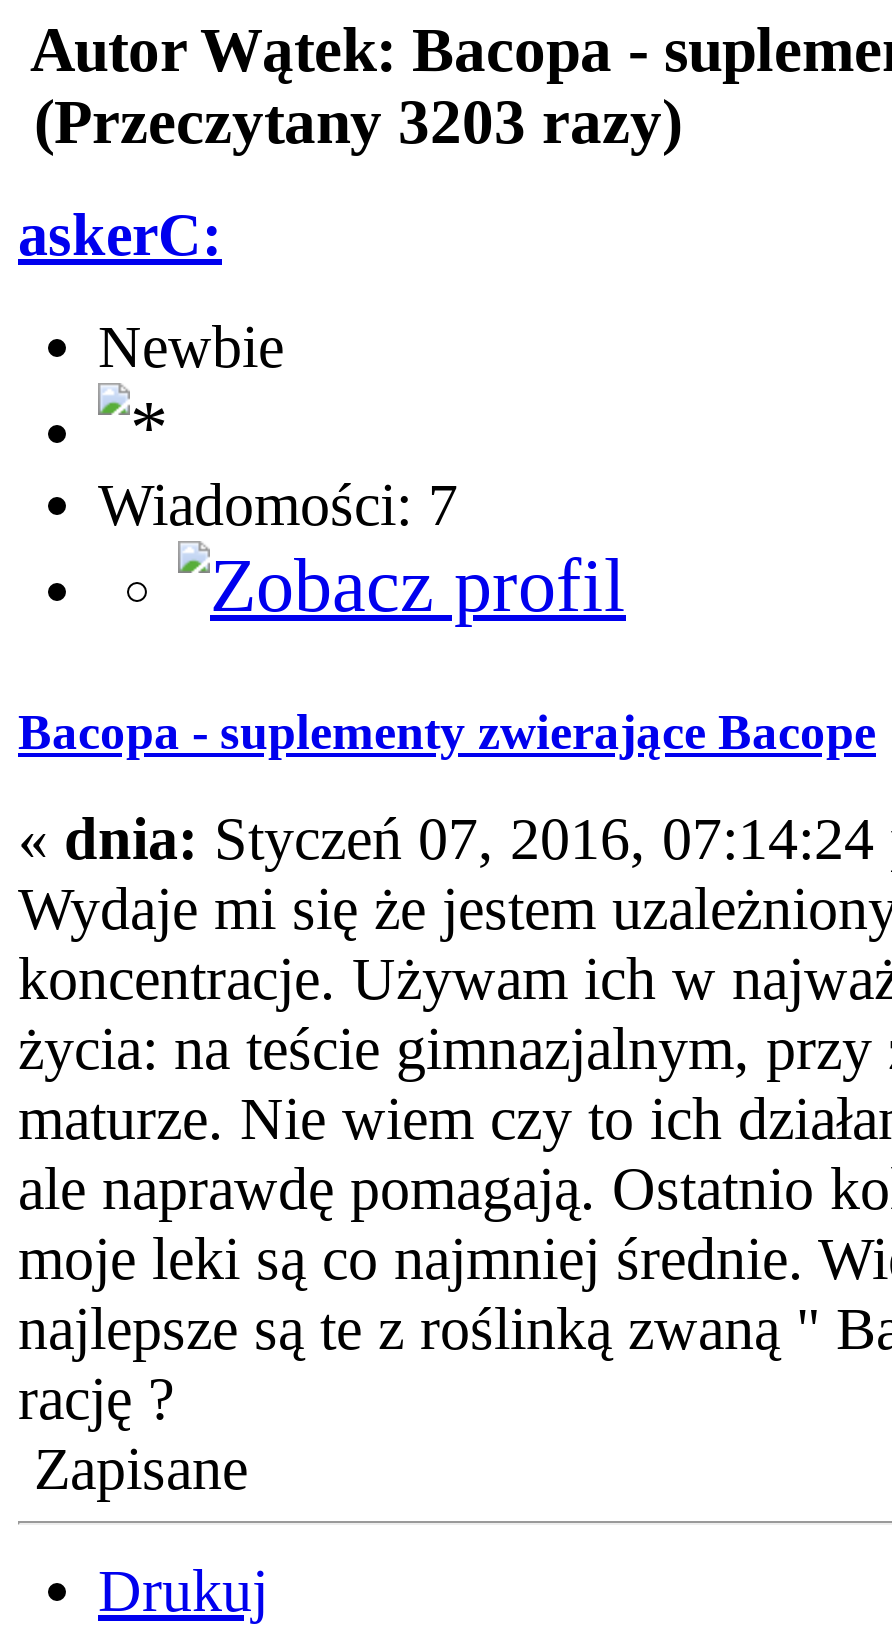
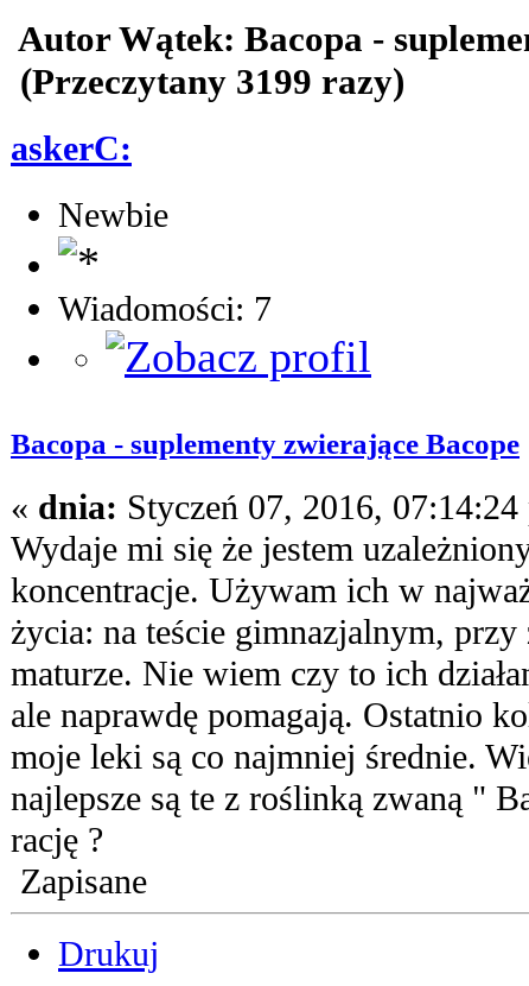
[18,86,682,156] (Przeczytany 3203 razy) -> [11,60,404,102] (Przeczytany 3199 razy)

